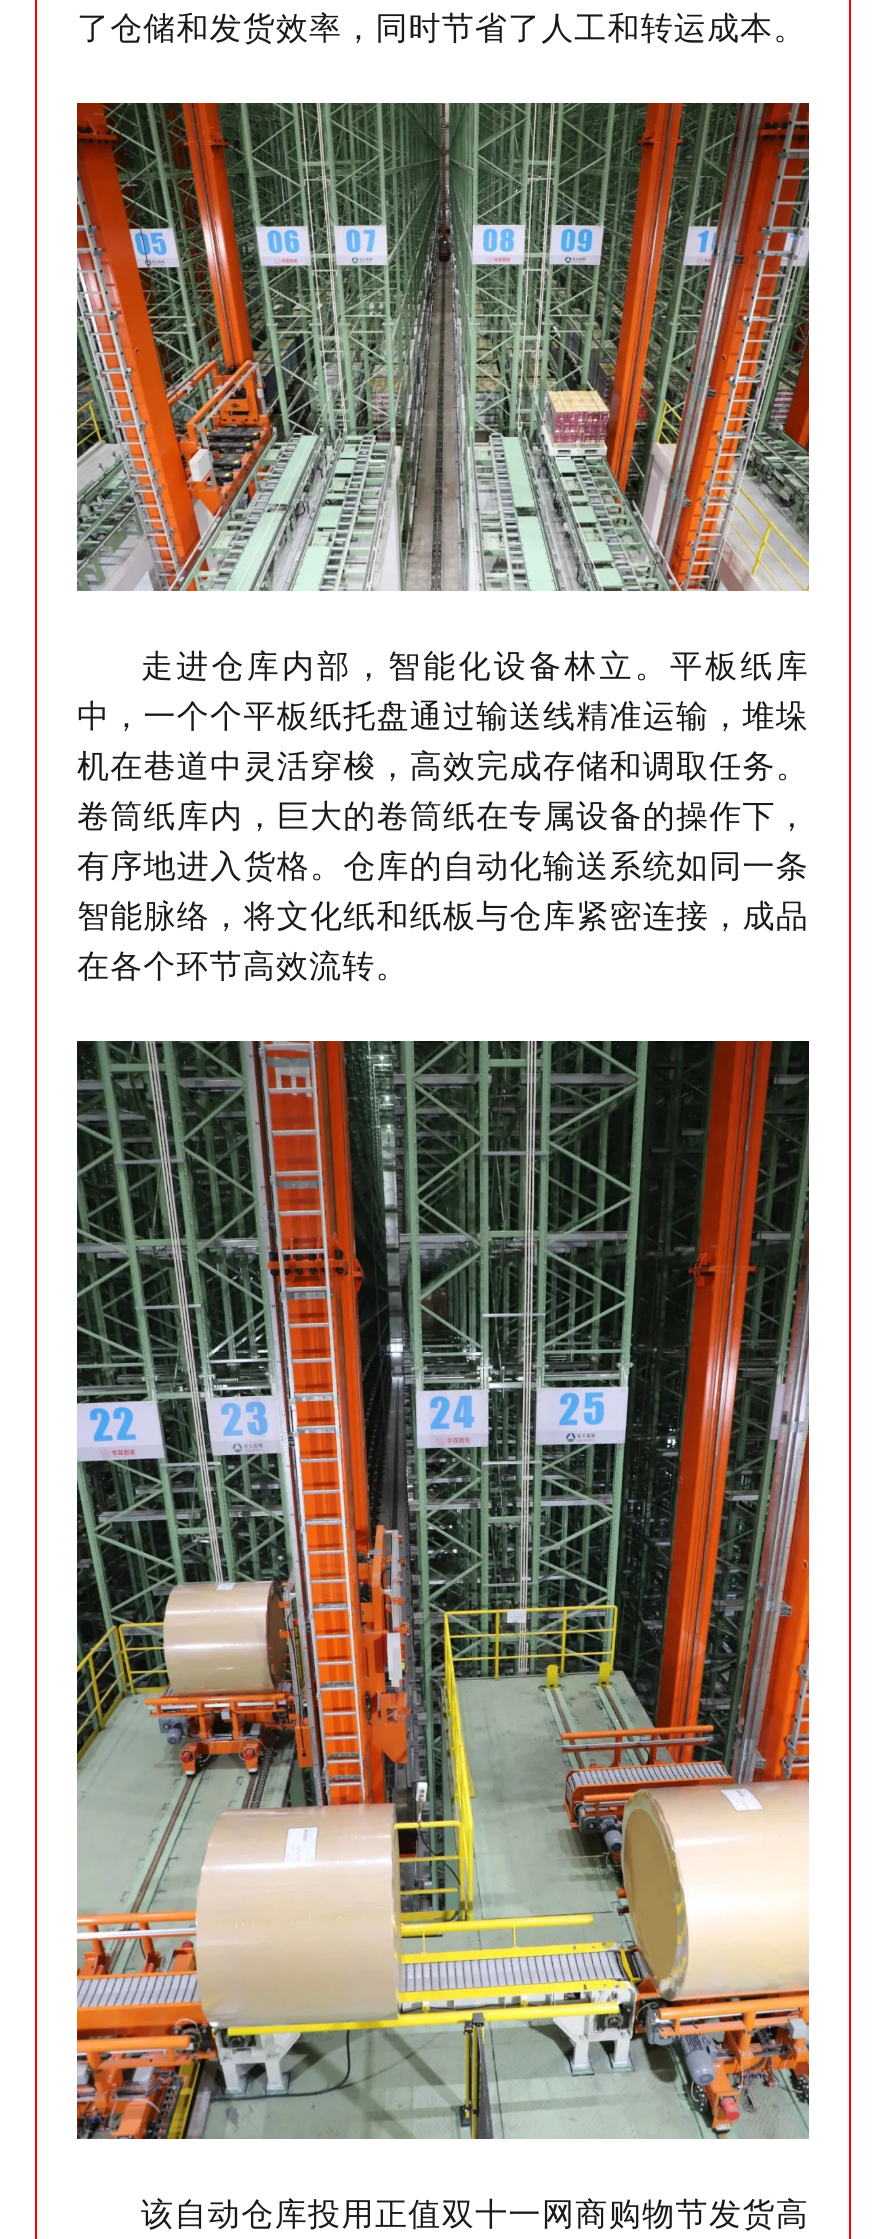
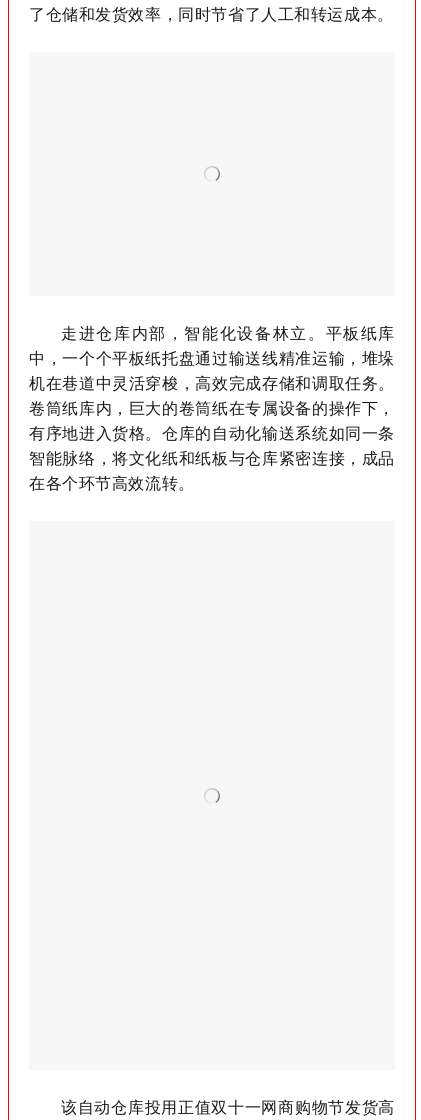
[75,101,811,593] [image] -> none
[75,1039,811,2141] [image] -> none

